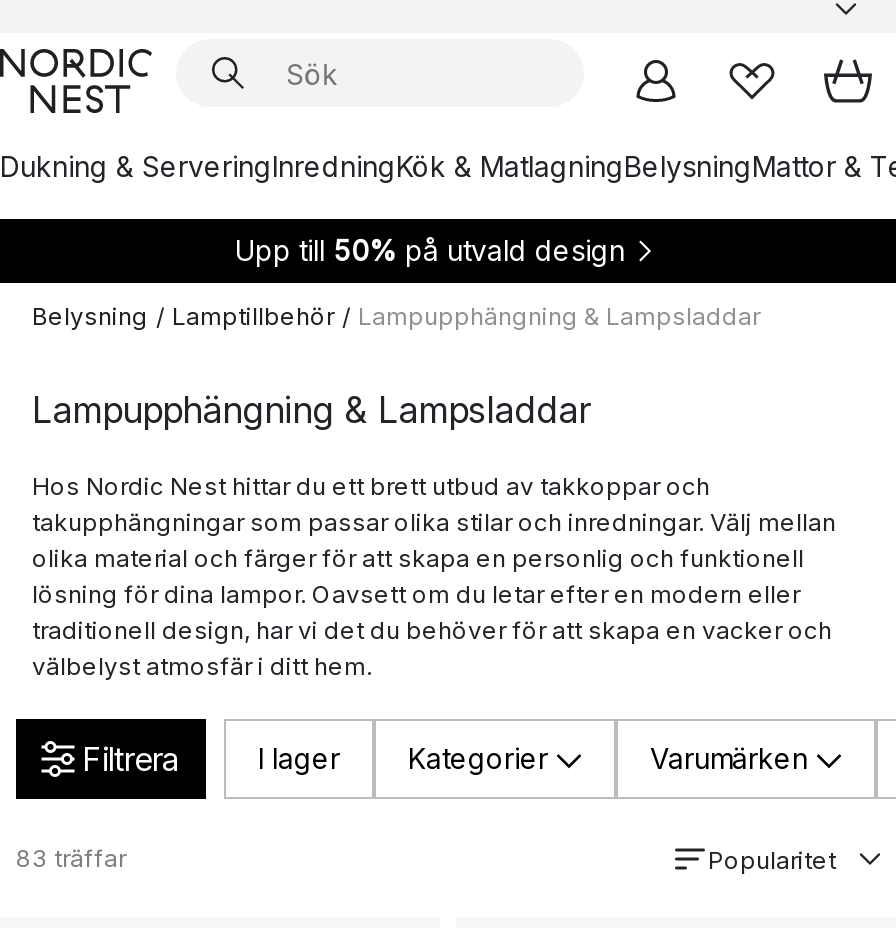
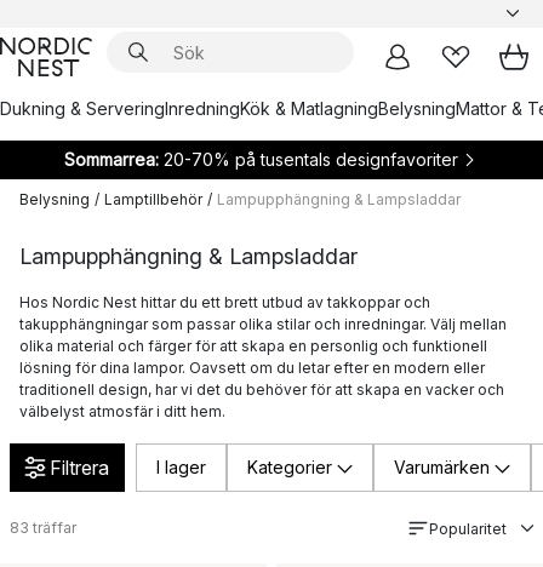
[235,233,625,267] Upp till 50% på utvald design -> [64,149,458,170] Sommarrea: 20-70% på tusentals designfavoriter

